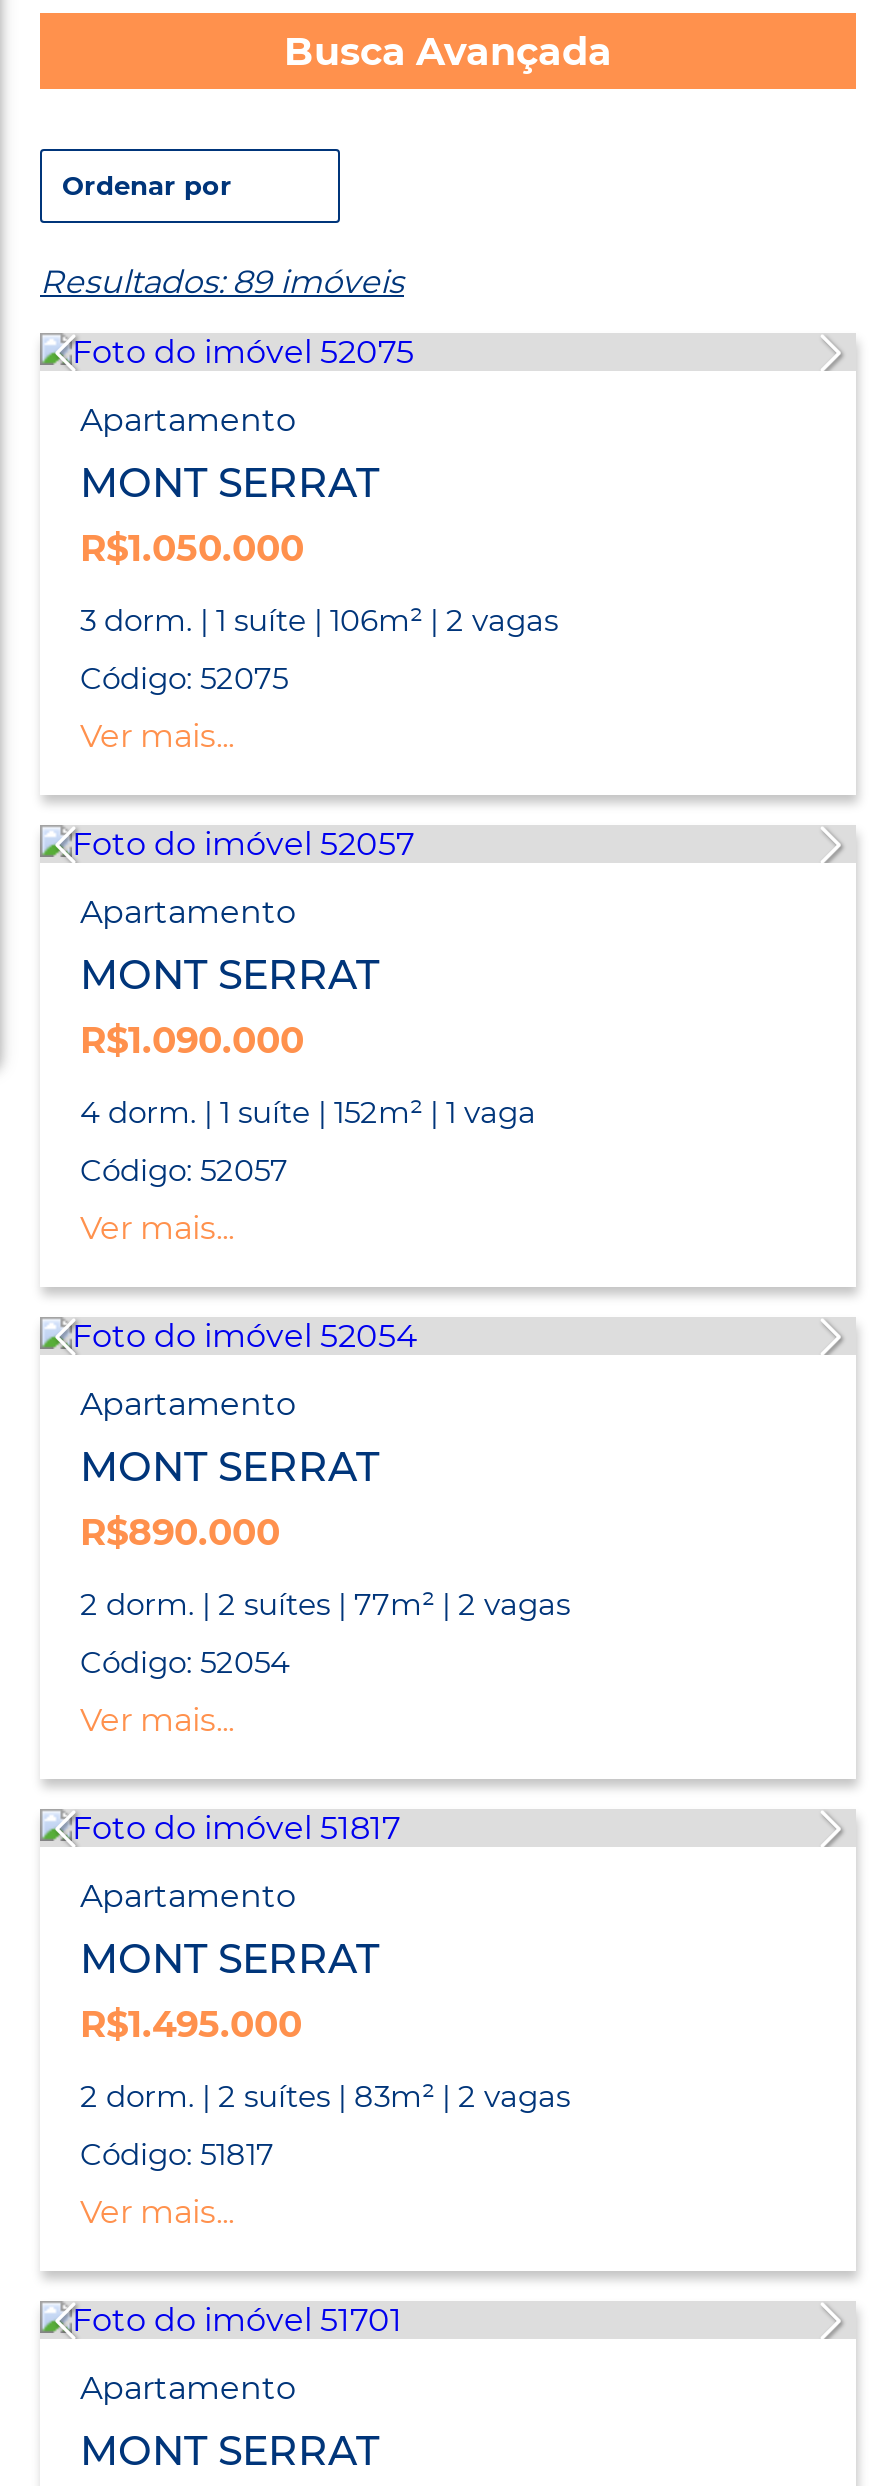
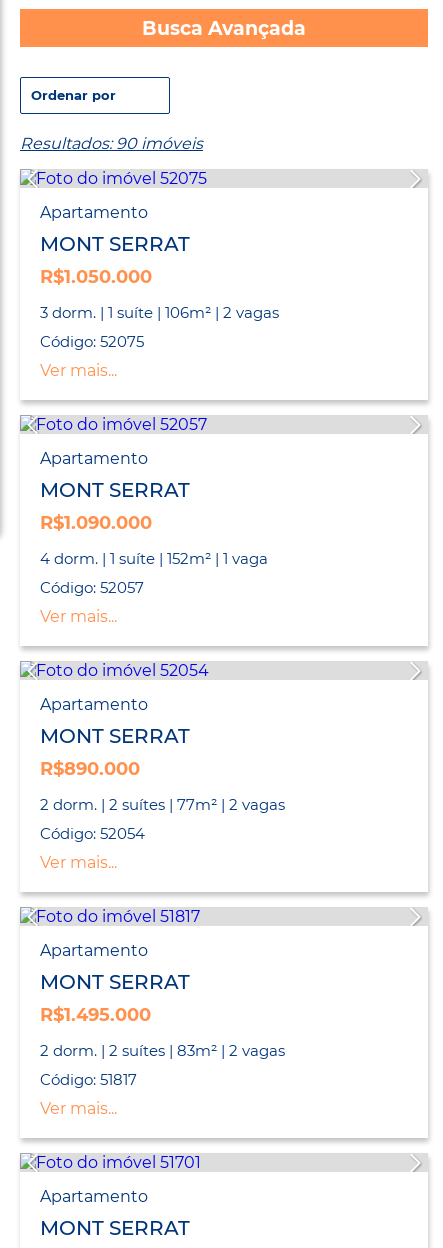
[40,264,404,302] Resultados: 89 imóveis -> [20,134,203,153] Resultados: 90 imóveis

